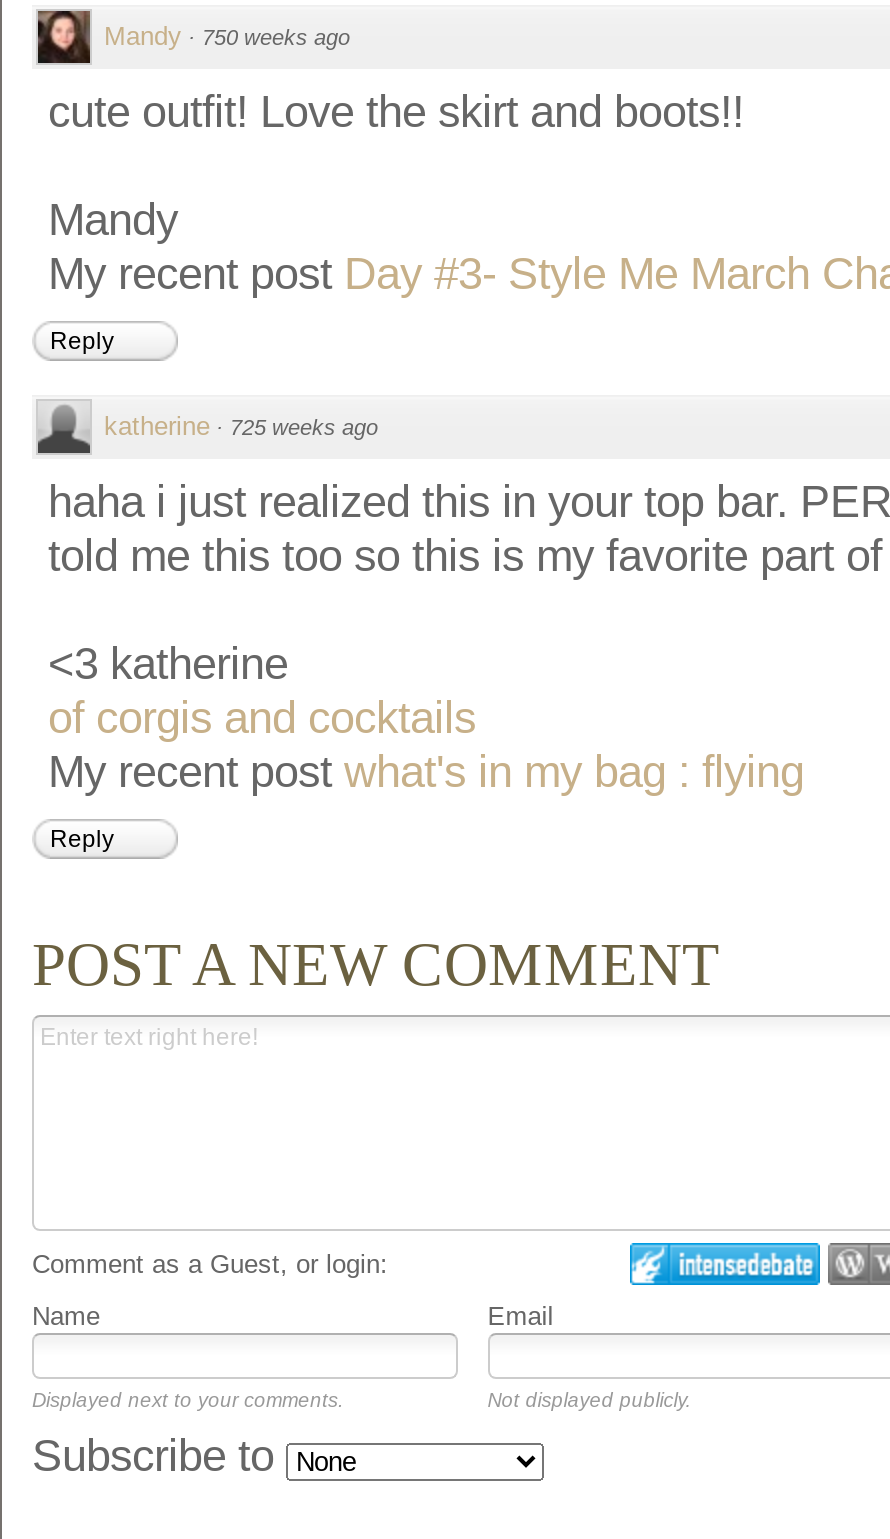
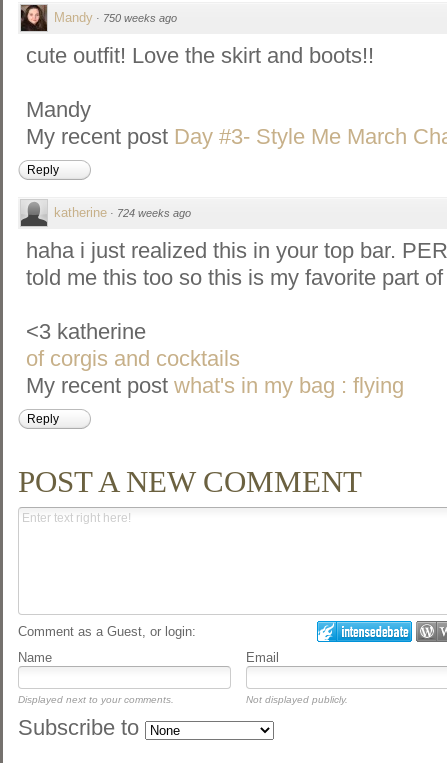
[104,411,378,441] katherine · 725 weeks ago -> [54,205,191,220] katherine · 724 weeks ago

